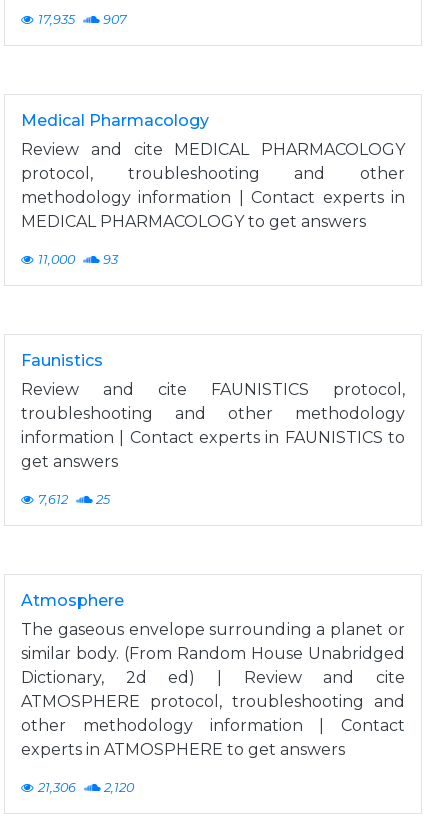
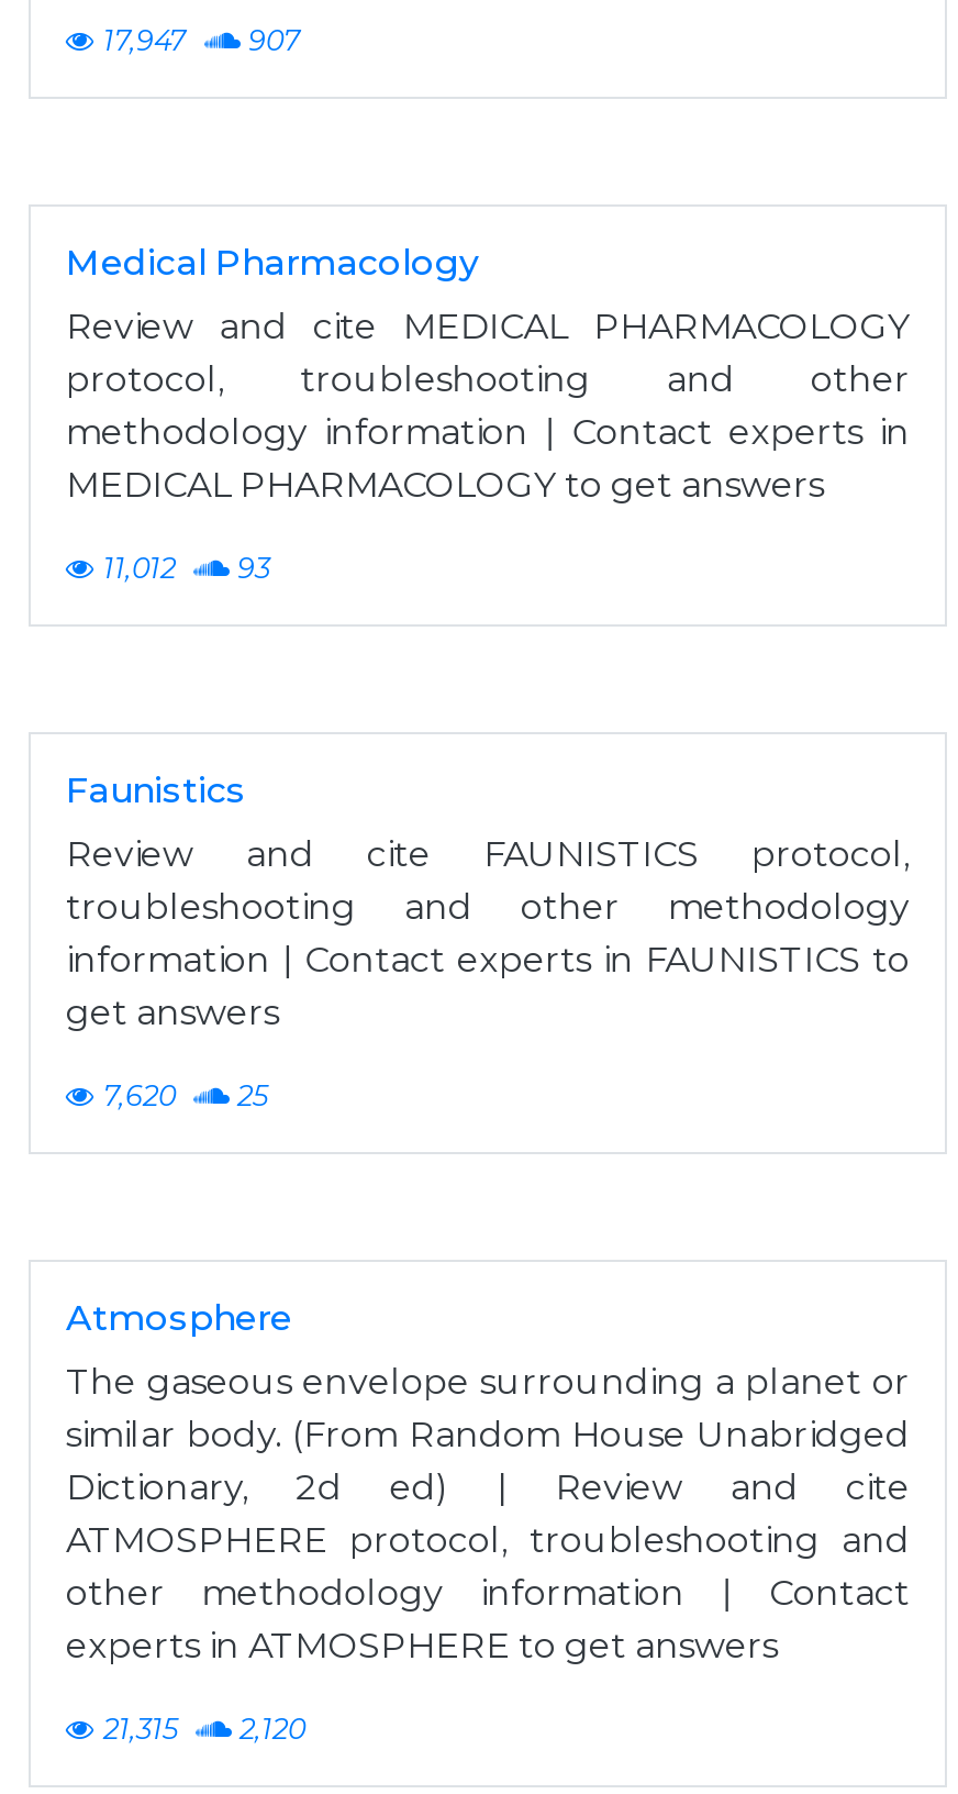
[38,12,127,27] 17,935 907 -> [103,24,301,57] 17,947 907
[38,252,118,267] 11,000 93 -> [103,551,270,584] 11,012 93
[38,492,110,507] 7,612 25 -> [103,1079,268,1112] 7,620 25
[38,780,134,795] 21,306 2,120 -> [103,1712,305,1745] 21,315 2,120

